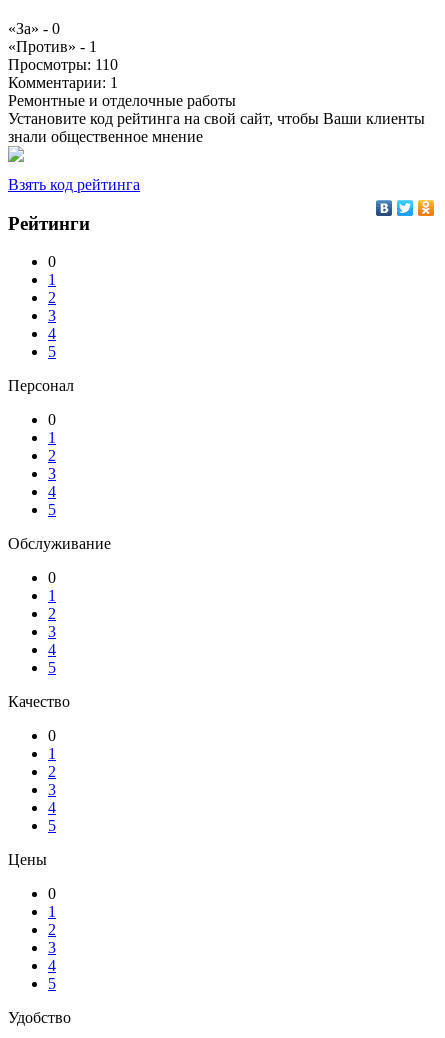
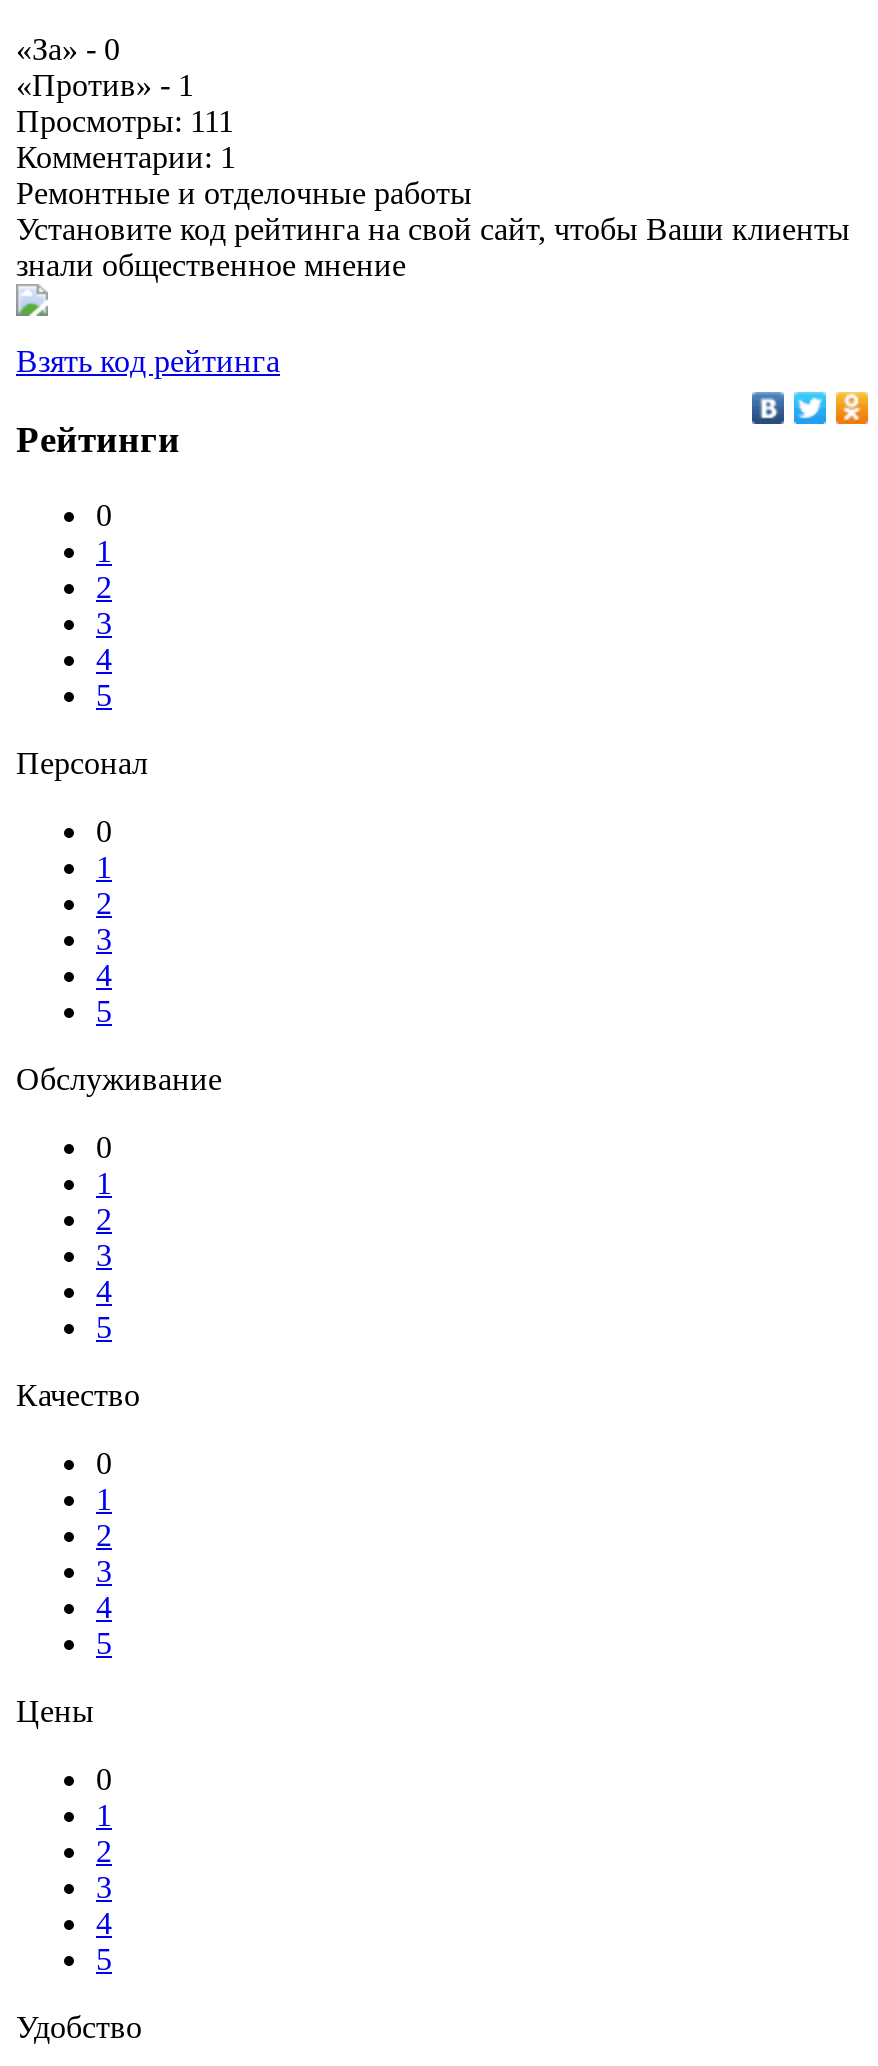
[8,56,118,73] Просмотры: 110 -> [16,104,234,138] Просмотры: 111

